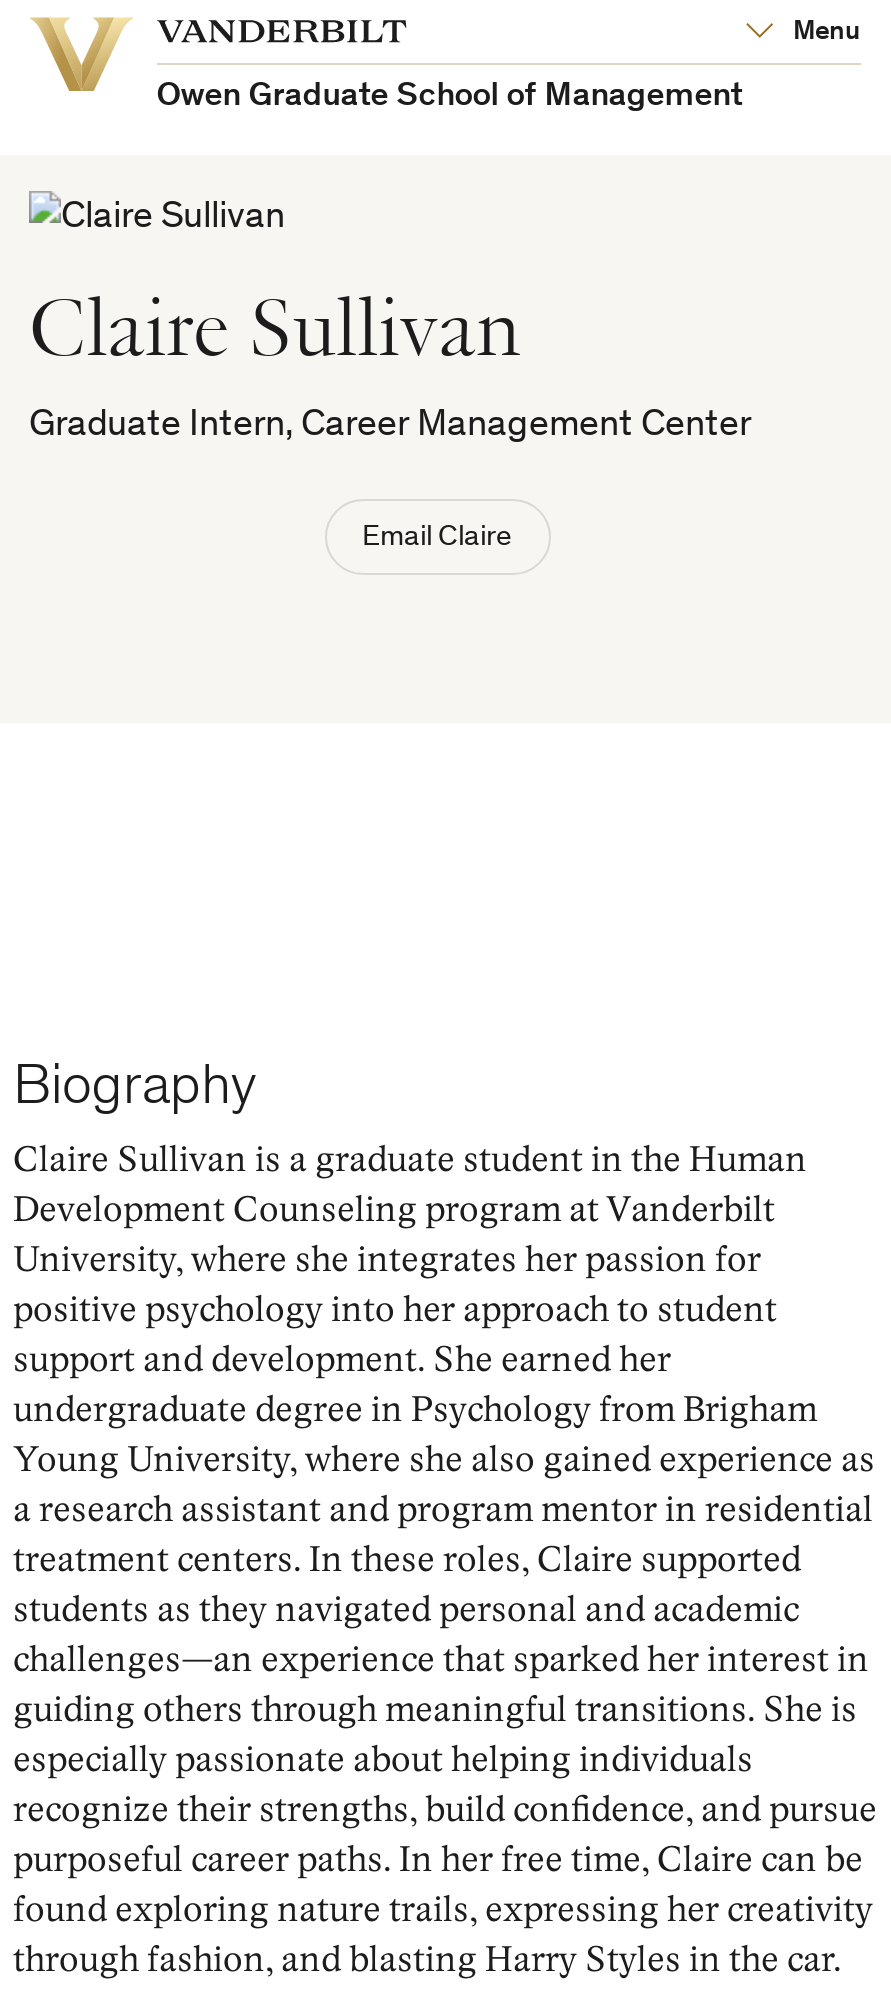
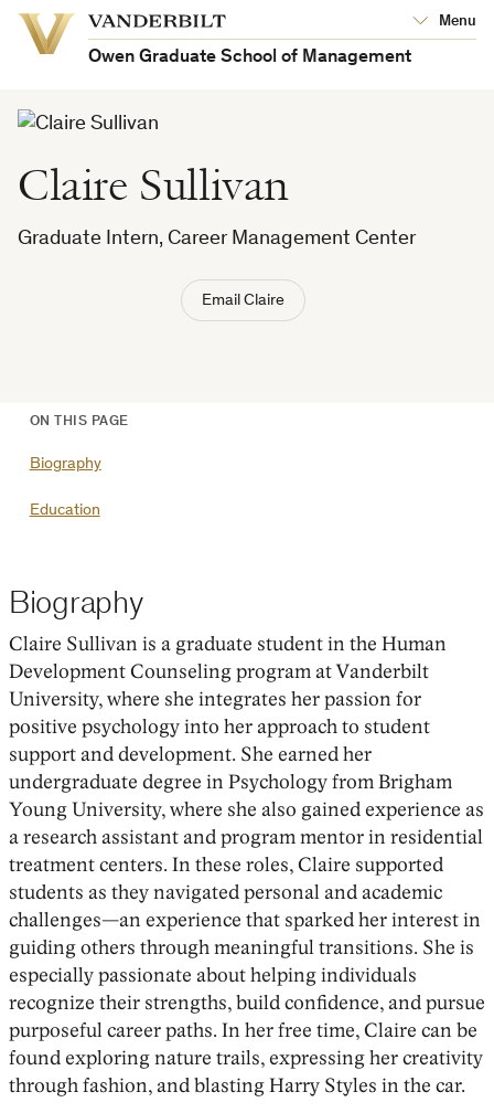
none -> [29,415,129,518] ON THIS PAGE | Biography | Education

